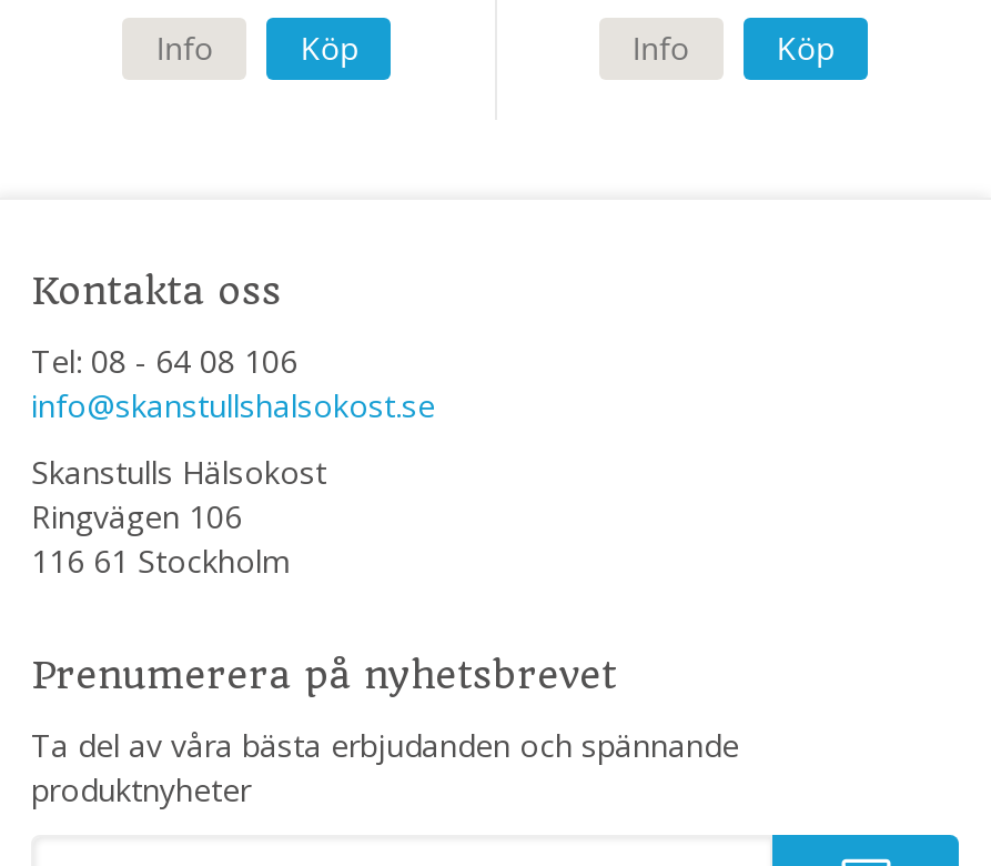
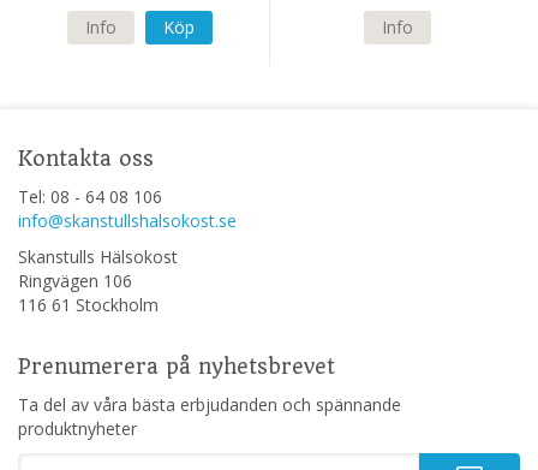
[776,27,834,69] Köp -> none

